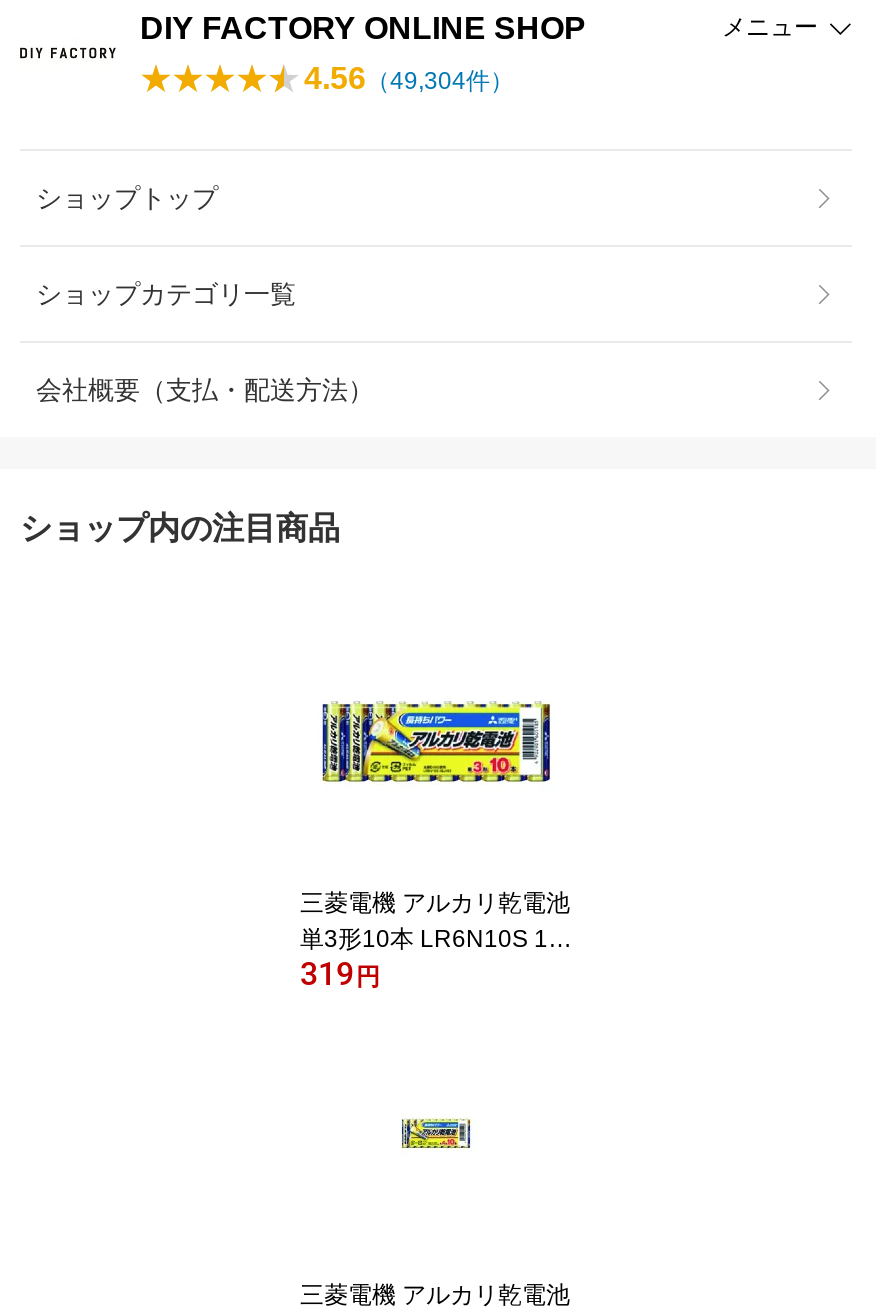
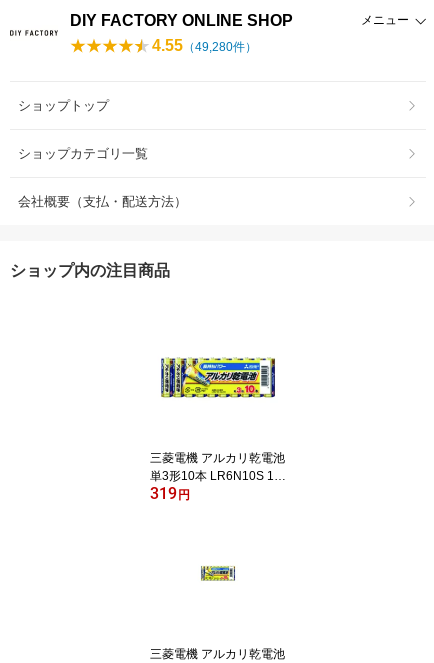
[304,61,514,95] 4.56（49,304件） -> [152,37,257,54] 4.55（49,280件）

